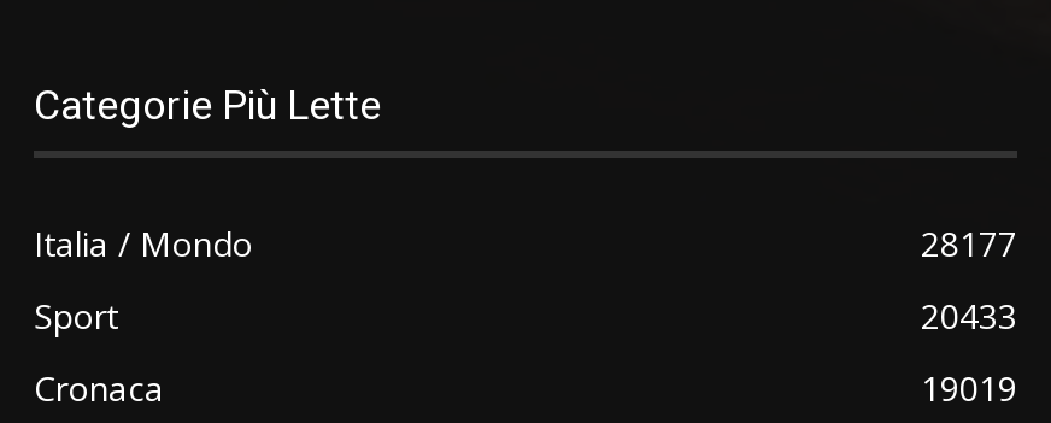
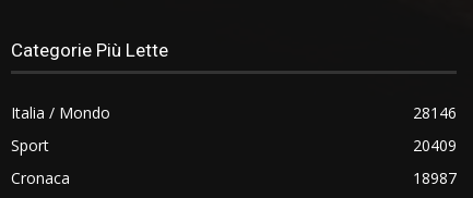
[921,222,1017,267] 28177 -> [413,103,457,123] 28146
[921,294,1017,340] 20433 -> [413,135,457,156] 20409
[921,366,1017,412] 19019 -> [413,168,457,189] 18987

